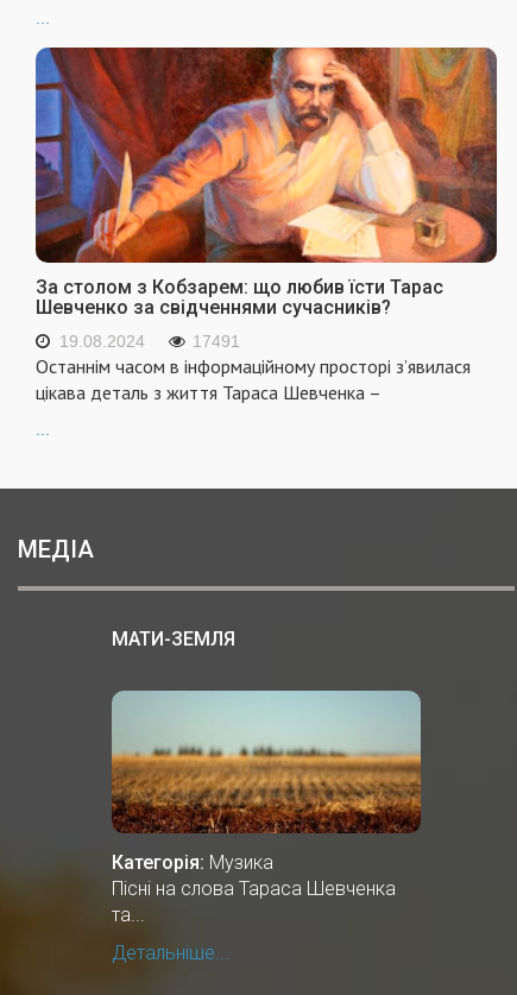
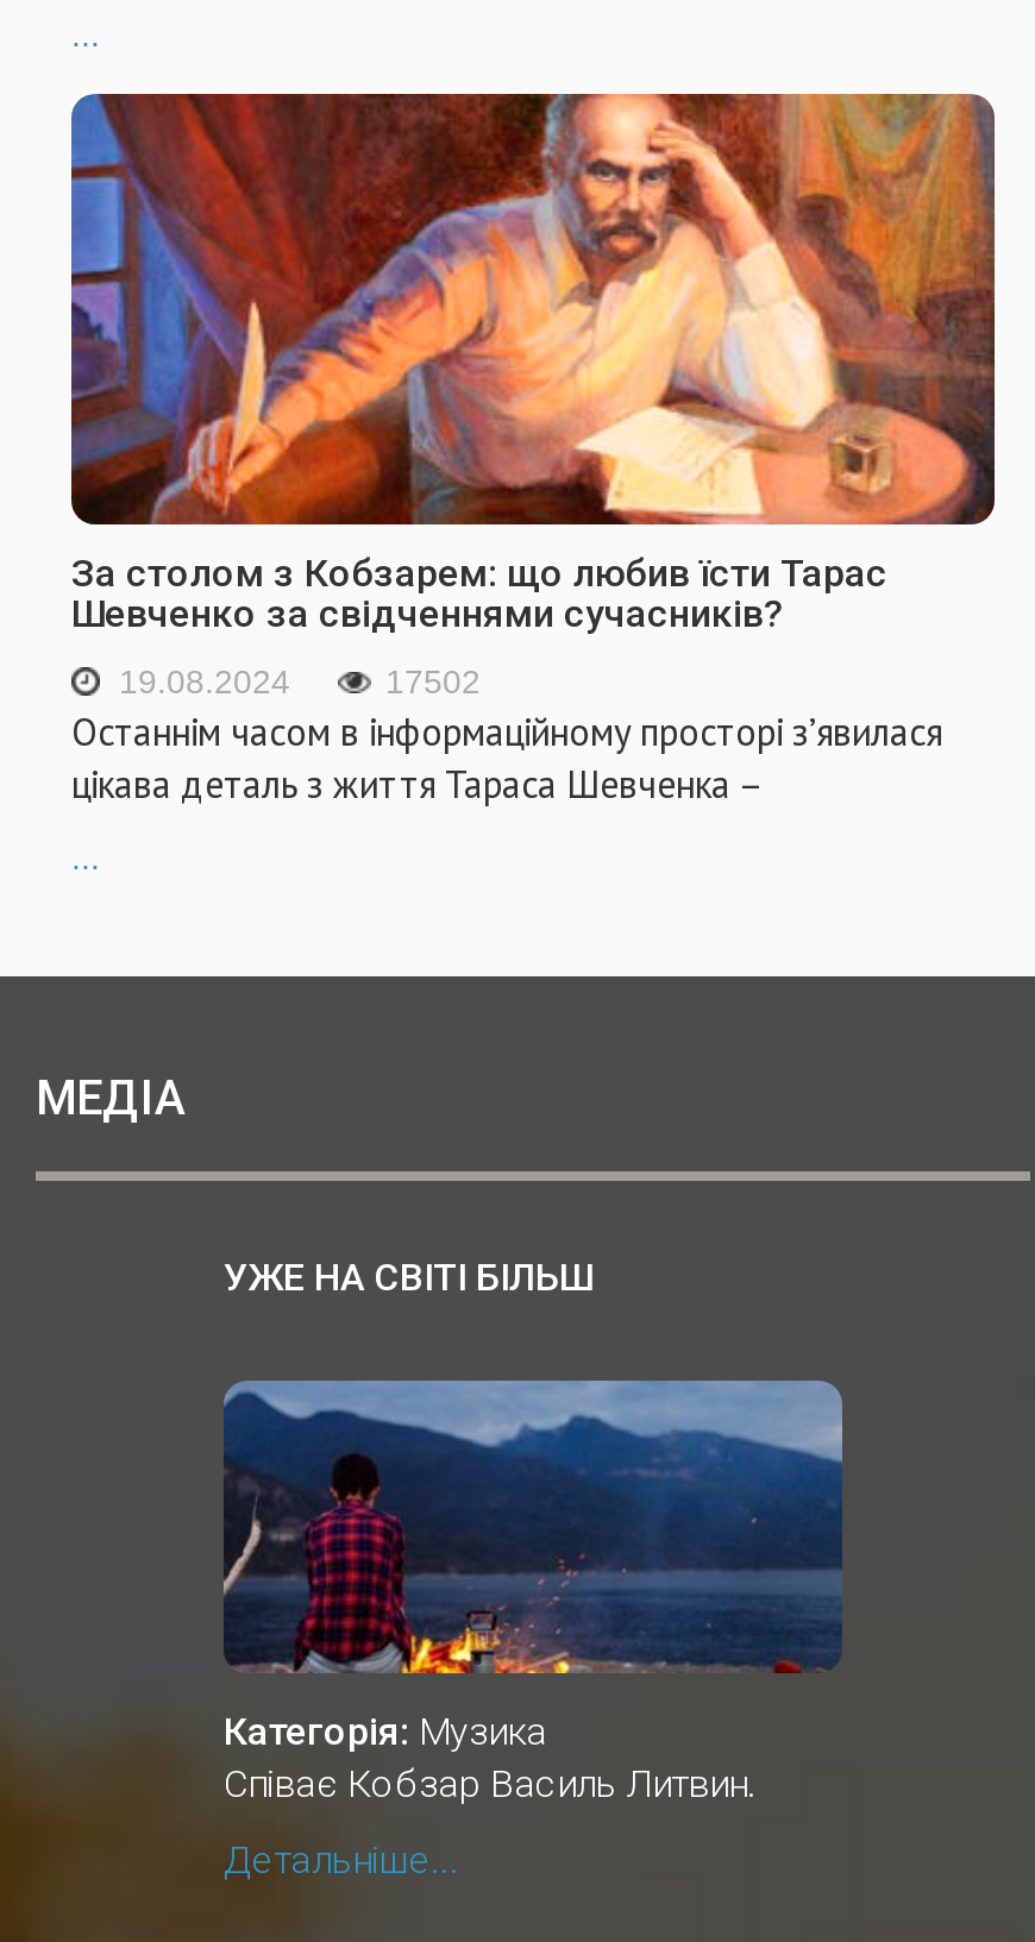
[193,331,240,350] 17491 -> [385,661,481,700] 17502
[112,627,235,650] МАТИ-ЗЕМЛЯ -> [224,1254,592,1299] УЖЕ НА СВІТІ БІЛЬШ
[111,691,422,927] [image] | Пісні на слова Тараса Шевченка | та... -> [224,1381,842,1805] [image] | Співає Кобзар Василь Литвин.

